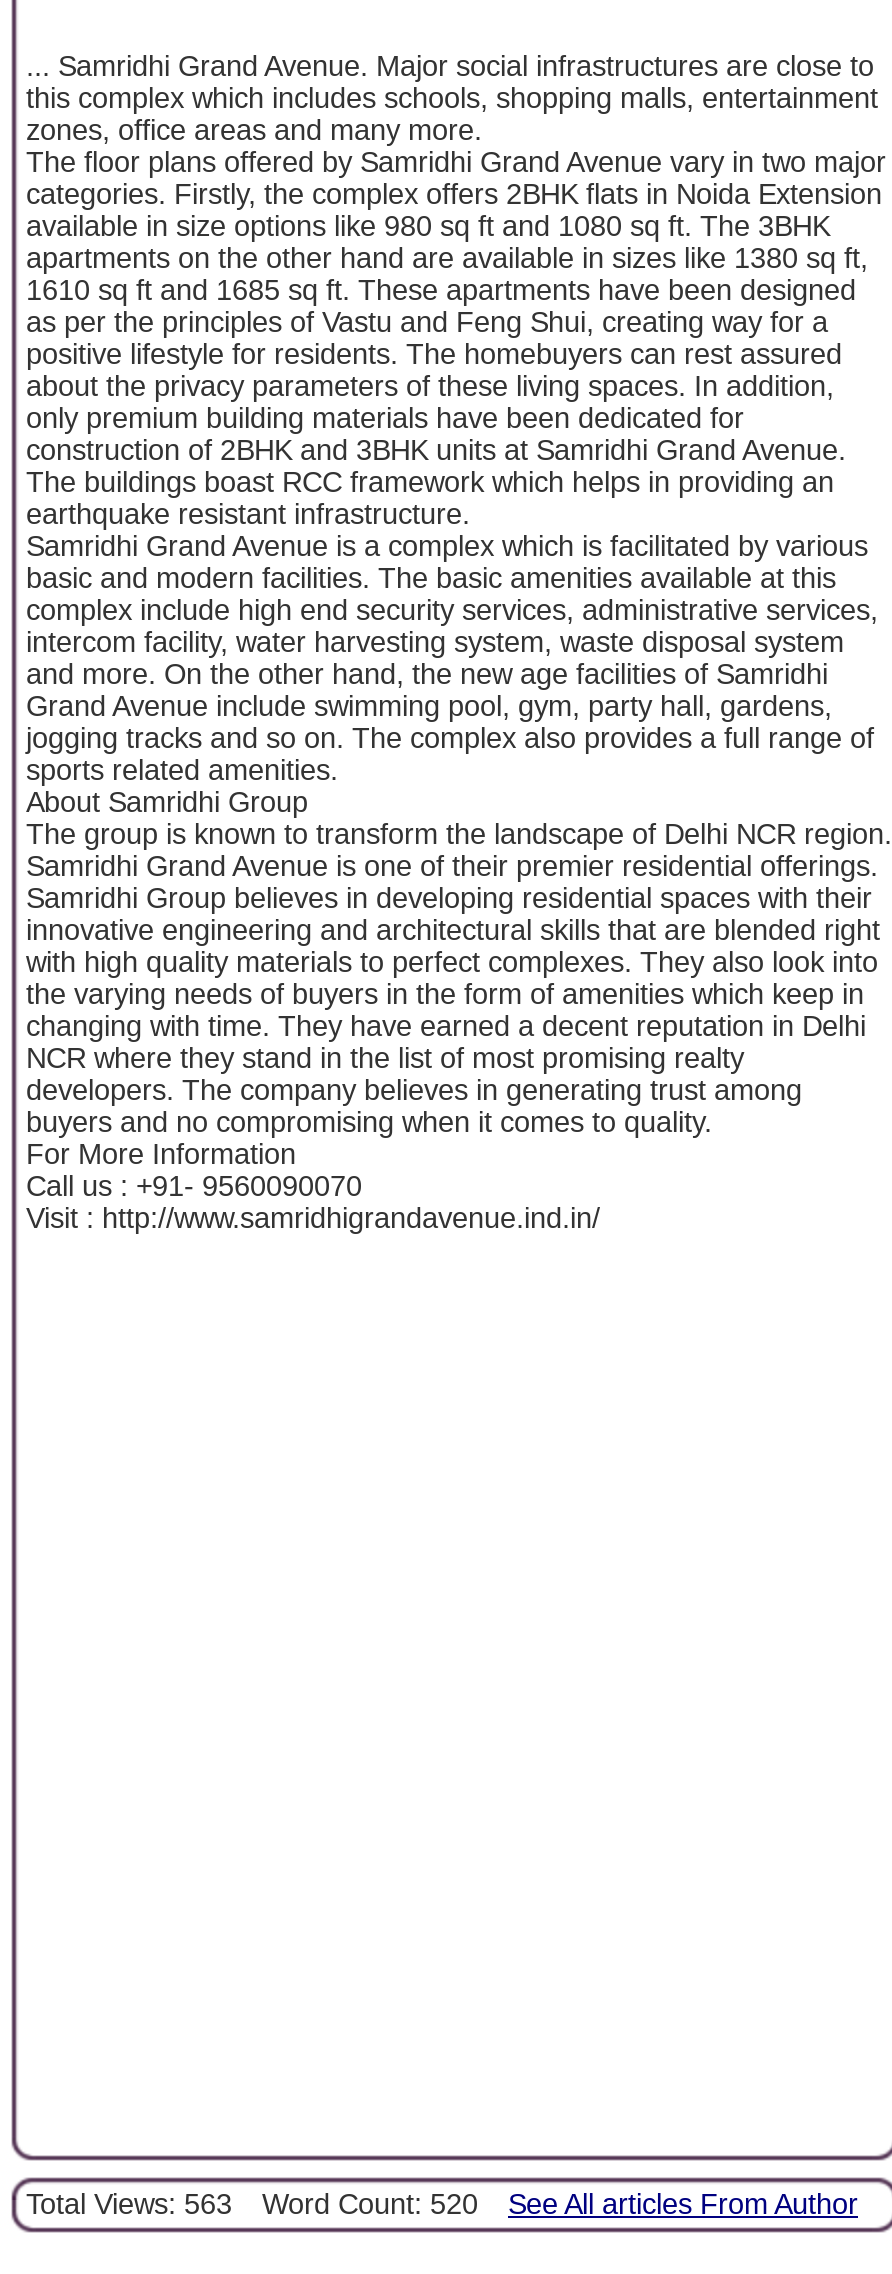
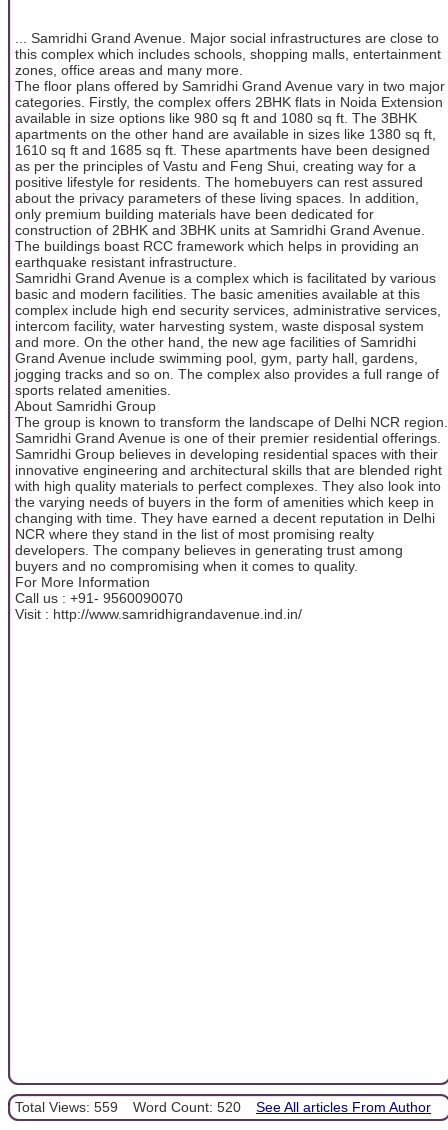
[26,2188,858,2220] Total Views: 563 Word Count: 520 See All articles From Author -> [15,1099,431,1115] Total Views: 559 Word Count: 520 See All articles From Author

